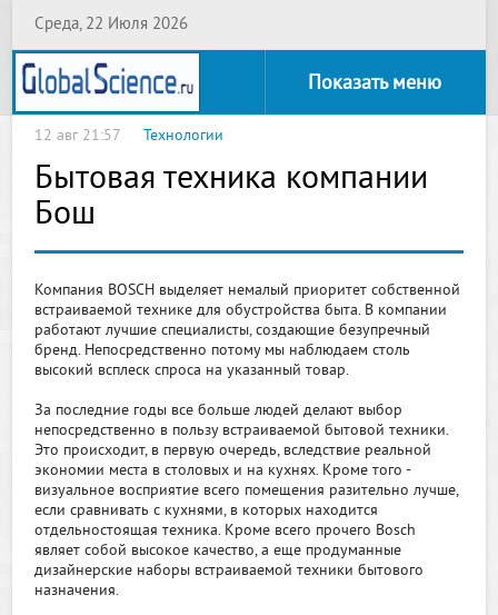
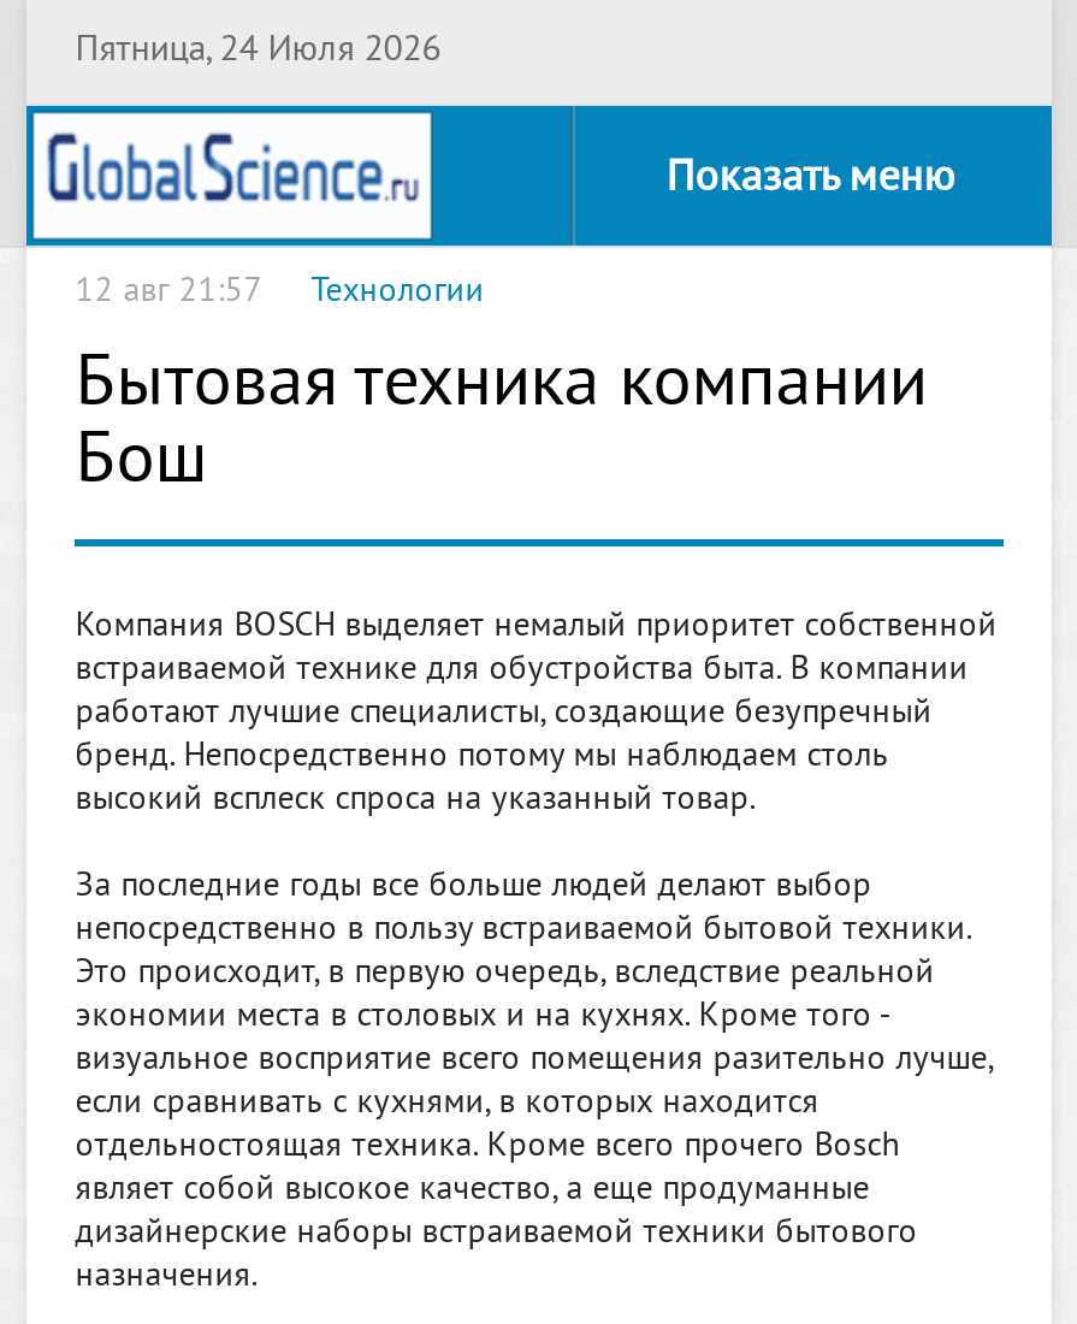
[35,14,188,36] Среда, 22 Июля 2026 -> [75,29,441,75] Пятница, 24 Июля 2026

